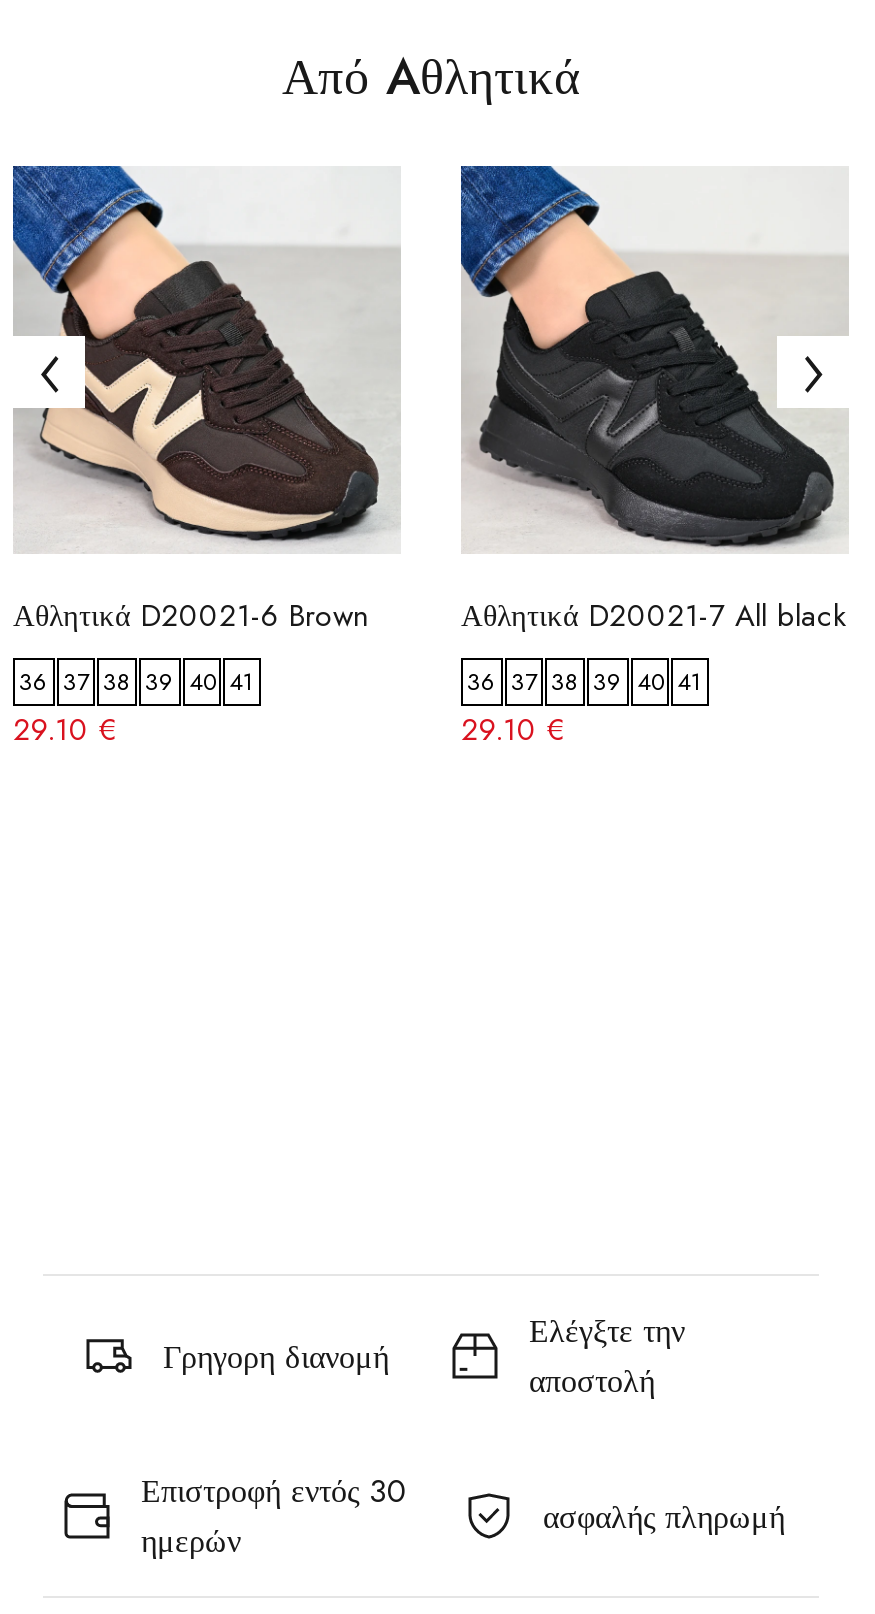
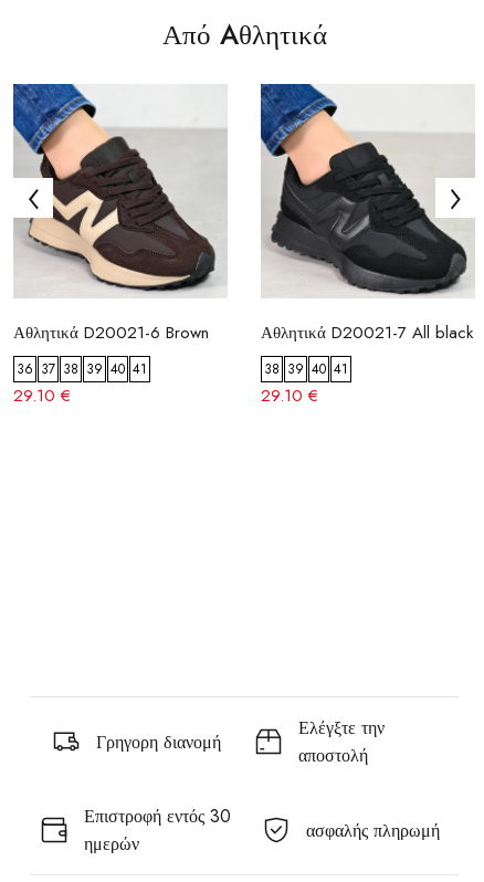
[467,664,703,700] 36 37 38 39 40 41 -> [264,359,348,379] 38 39 40 41

